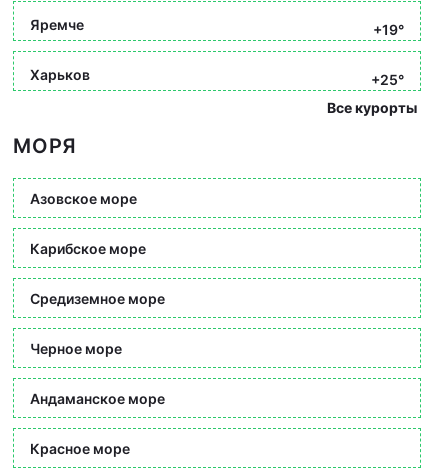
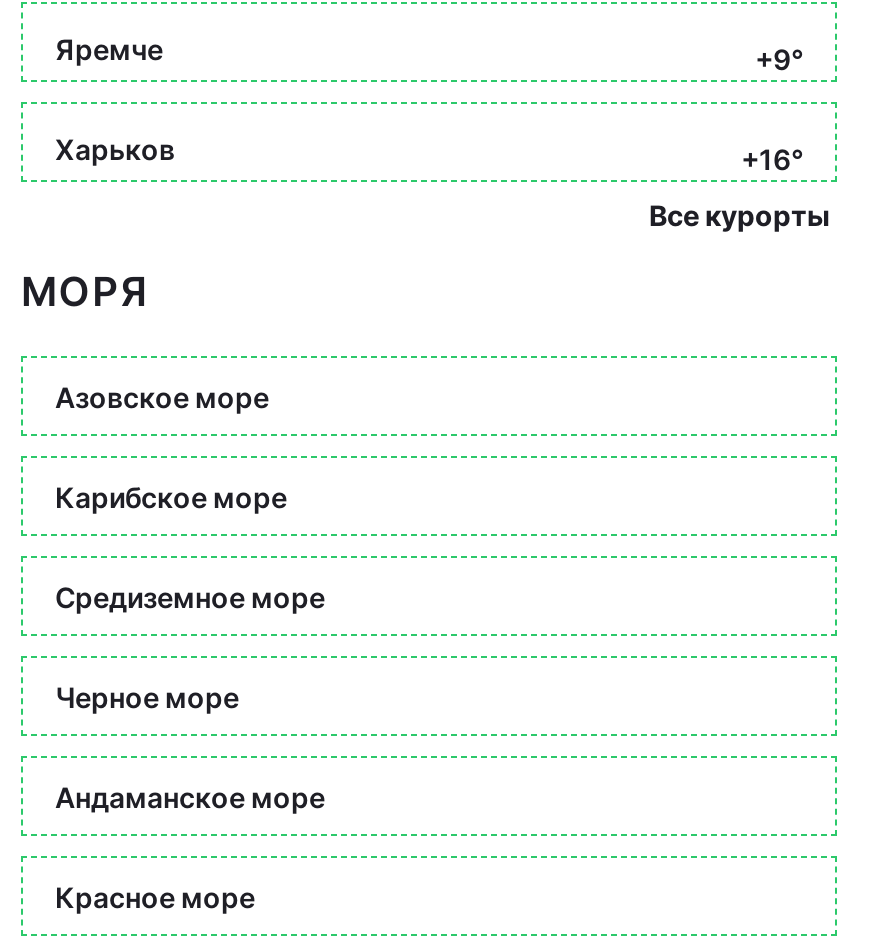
[373,21,404,38] +19° -> [755,42,803,76] +9°
[371,71,404,88] +25° -> [741,142,803,176] +16°

